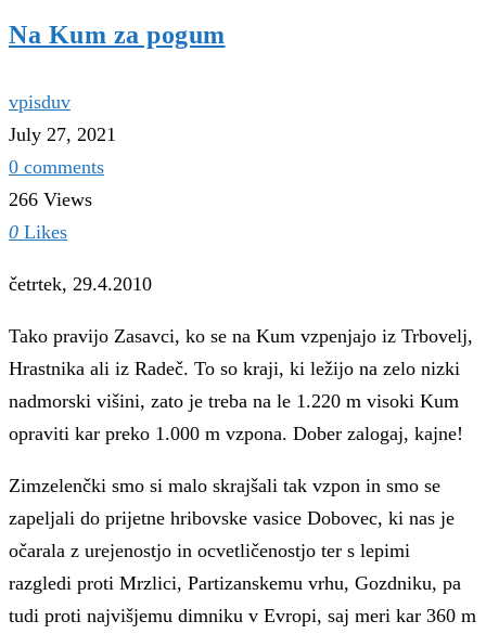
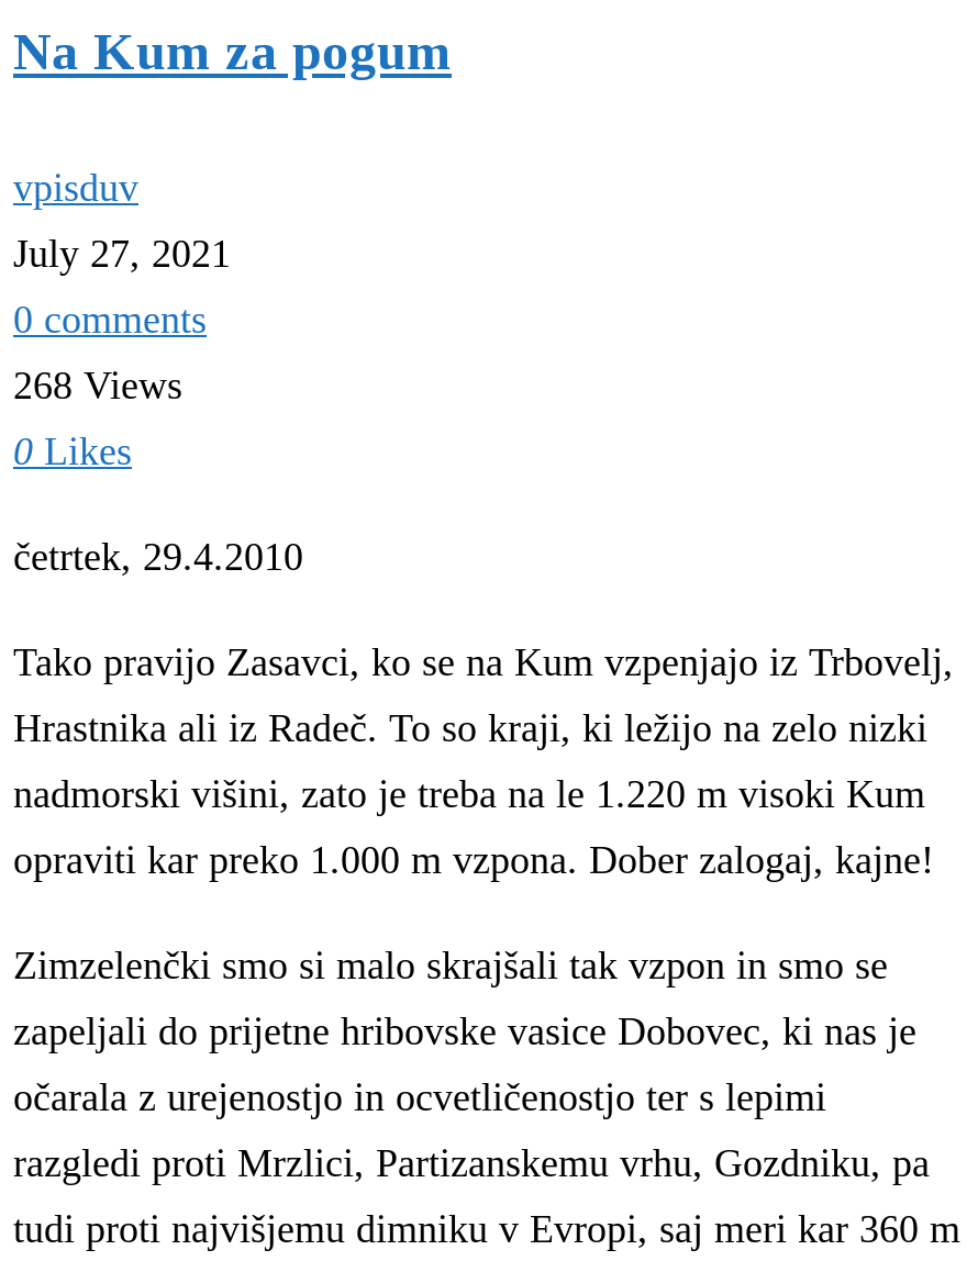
[9,188,92,210] 266 Views -> [13,363,182,407] 268 Views

